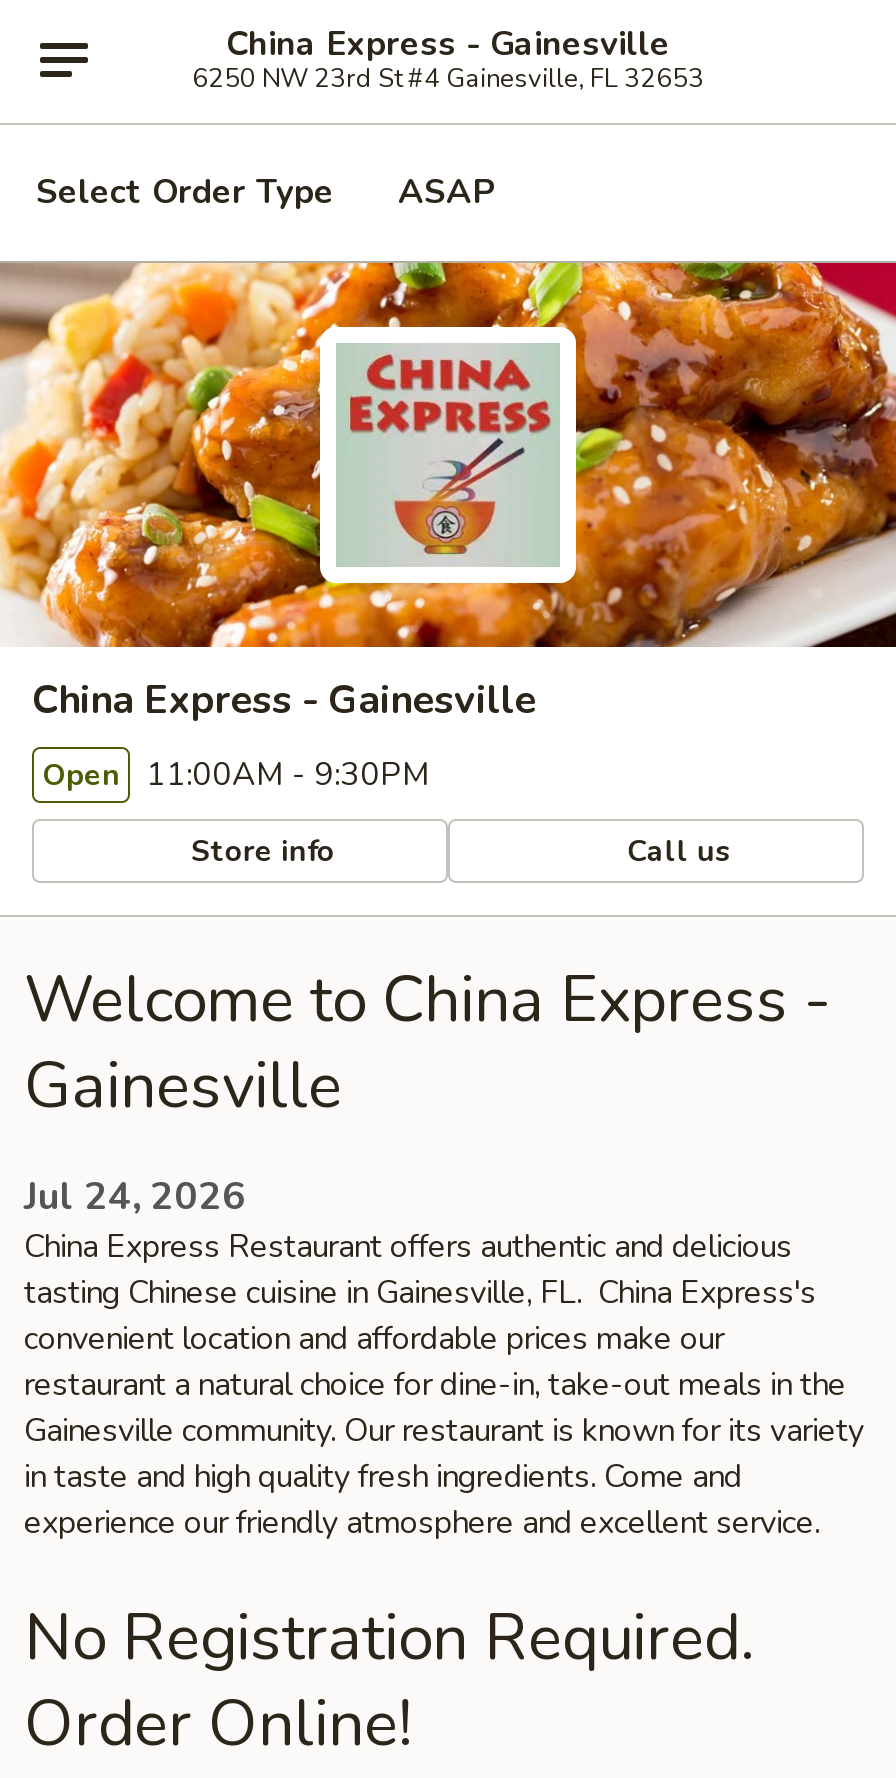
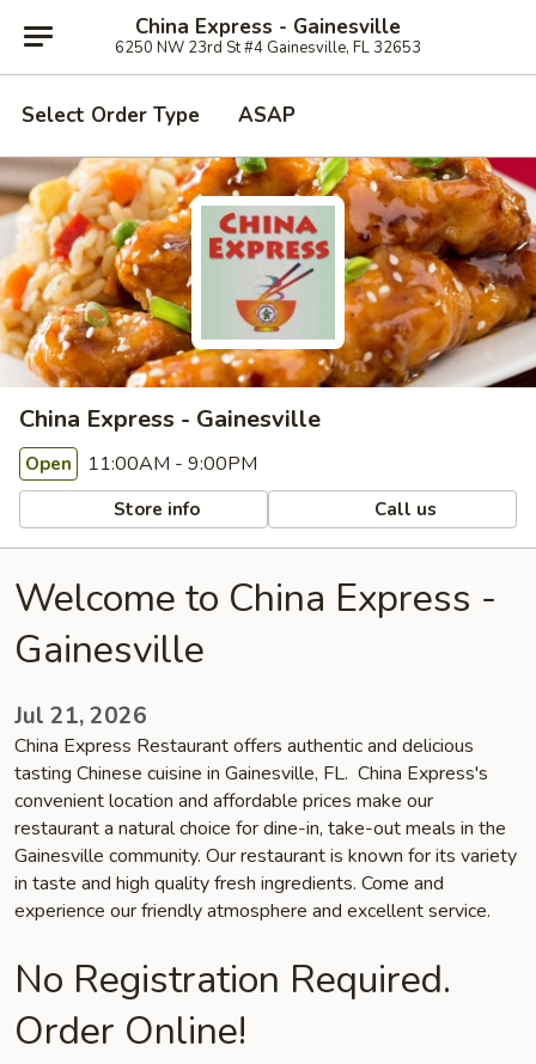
[42,753,430,797] Open 11:00AM - 9:30PM -> [25,451,257,477] Open 11:00AM - 9:00PM
[24,1171,246,1223] Jul 24, 2026 -> [14,701,147,732] Jul 21, 2026

